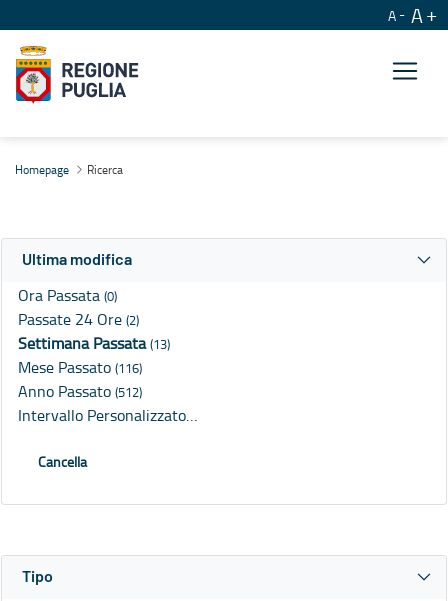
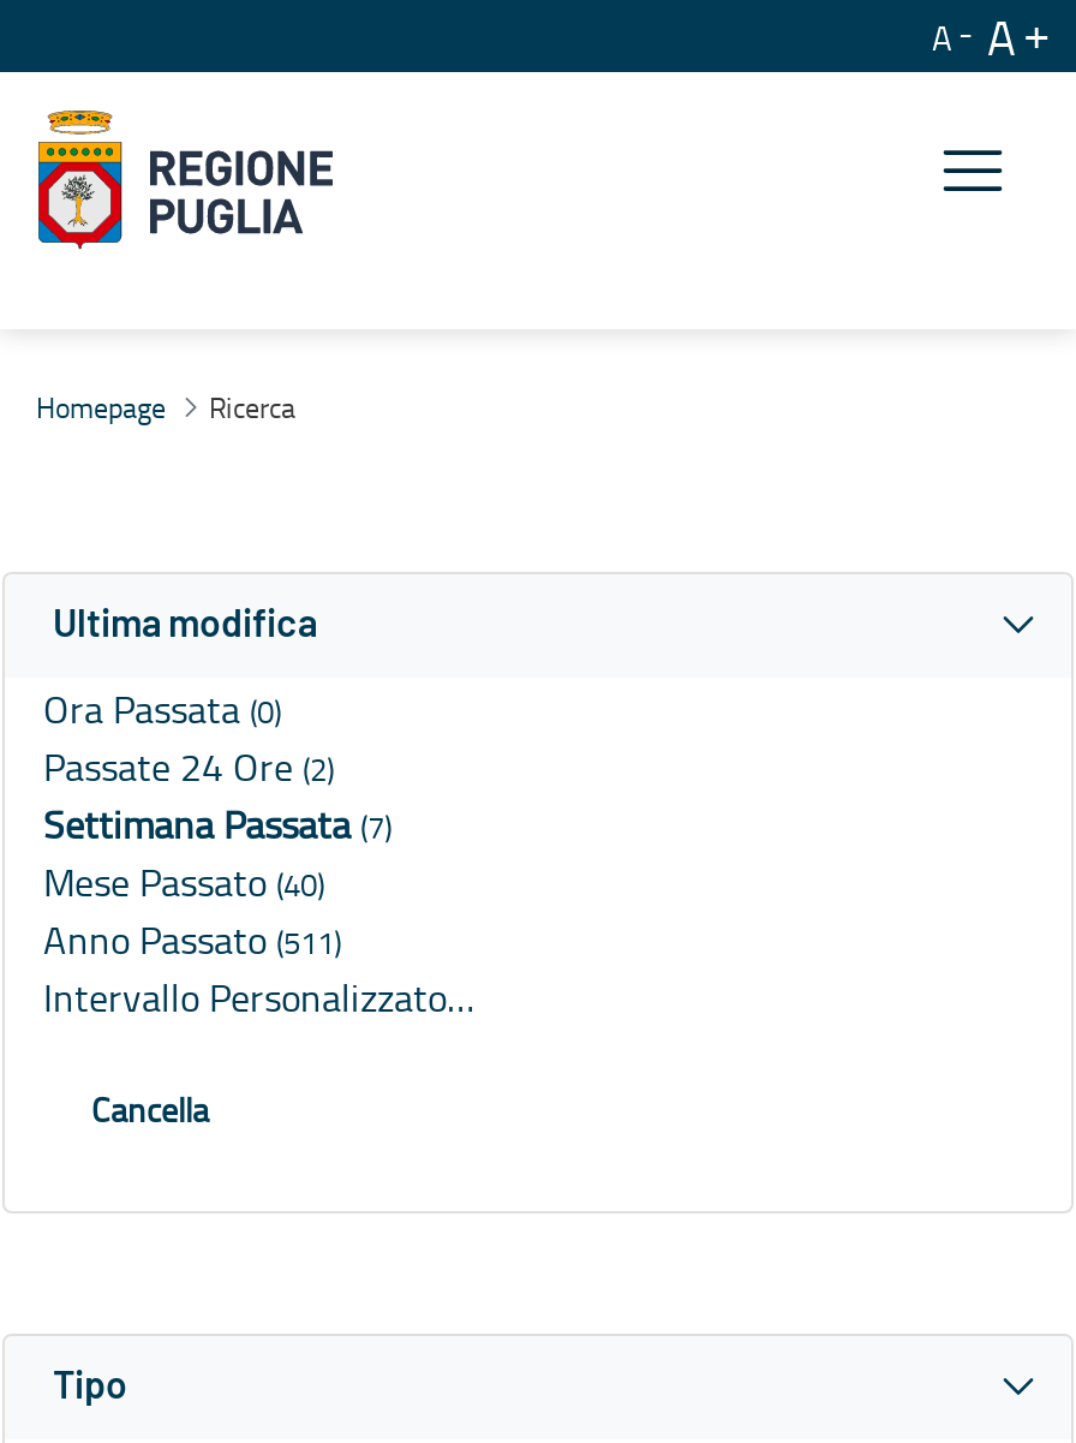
[18,332,170,354] Settimana Passata (13) -> [43,799,391,851] Settimana Passata (7)
[18,356,142,378] Mese Passato (116) -> [43,856,324,909] Mese Passato (40)
[18,380,142,402] Anno Passato (512) -> [43,914,341,967] Anno Passato (511)

